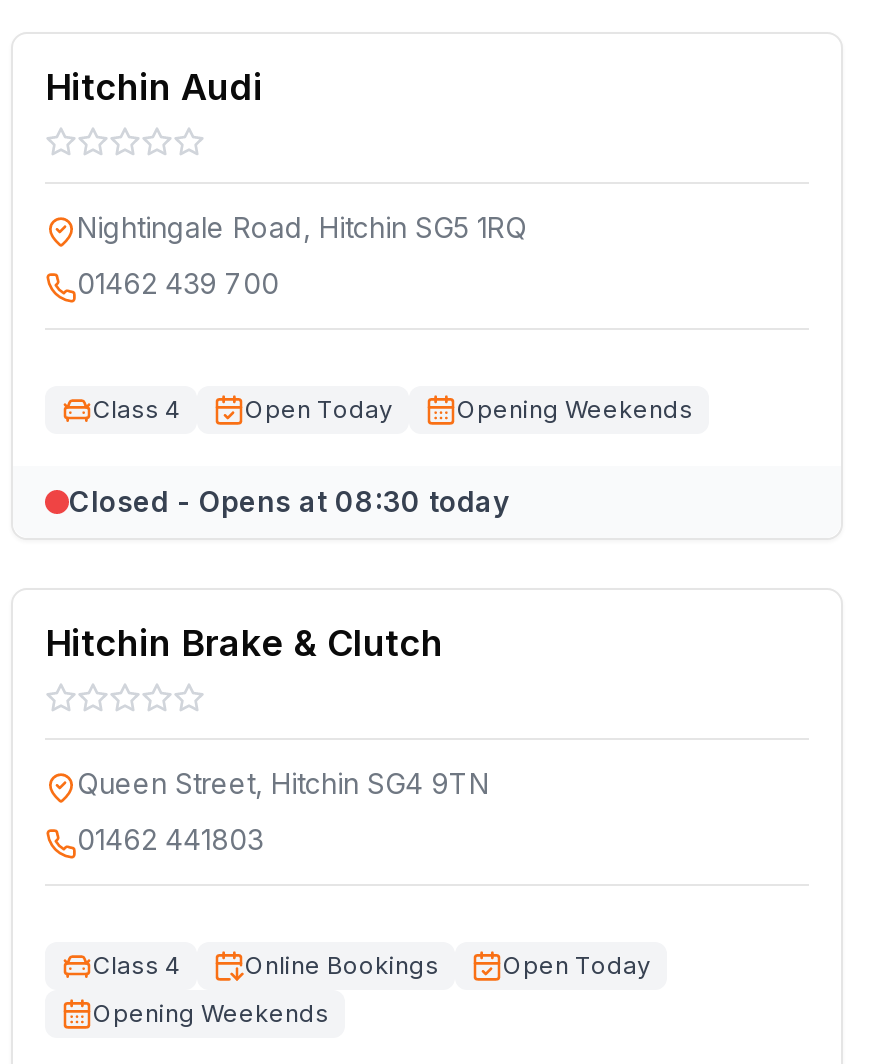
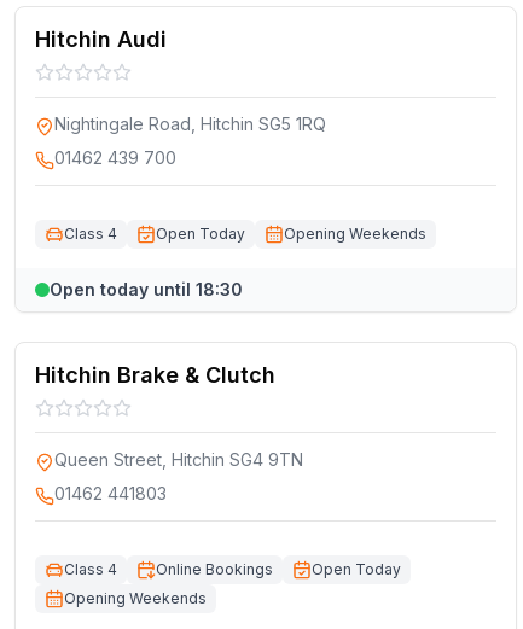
[69,484,509,518] Closed - Opens at 08:30 today -> [50,279,243,299] Open today until 18:30

